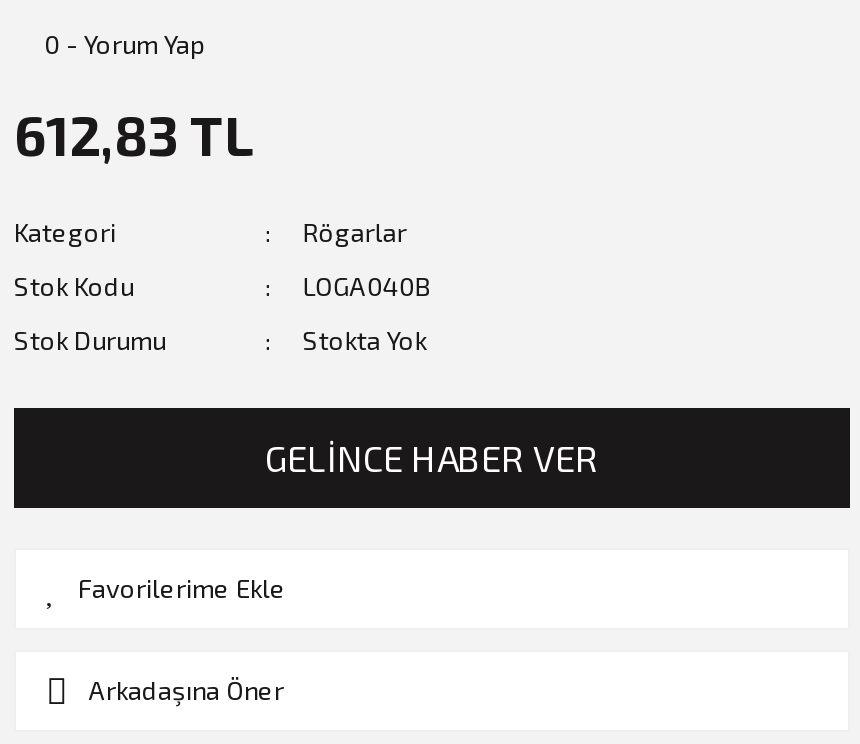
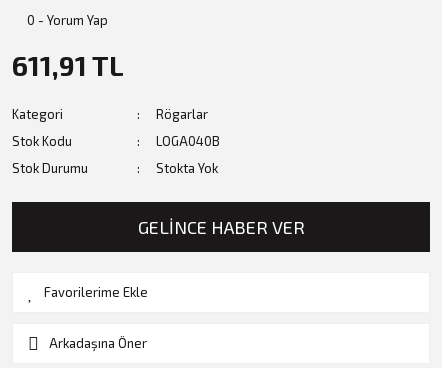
[14,102,254,166] 612,83 TL -> [12,49,124,81] 611,91 TL

